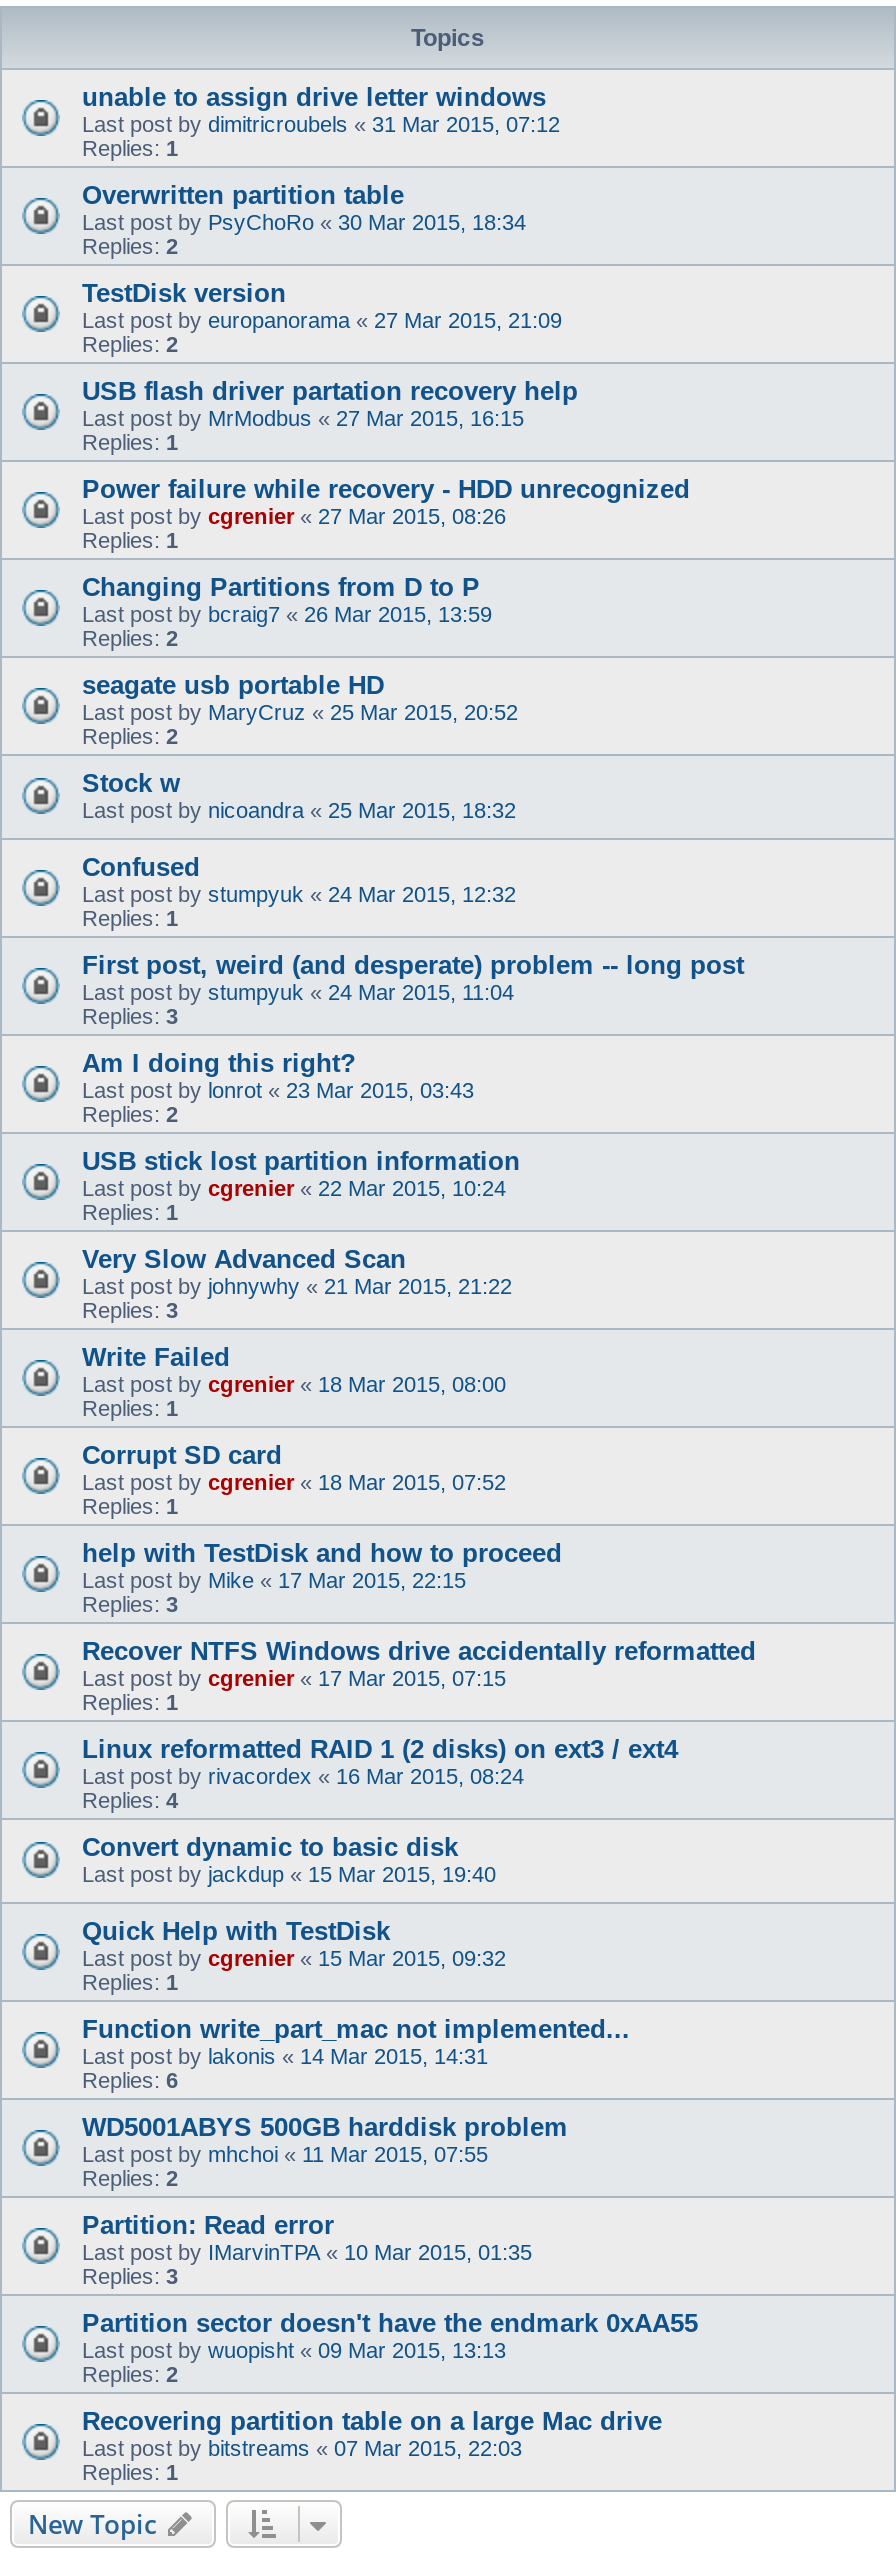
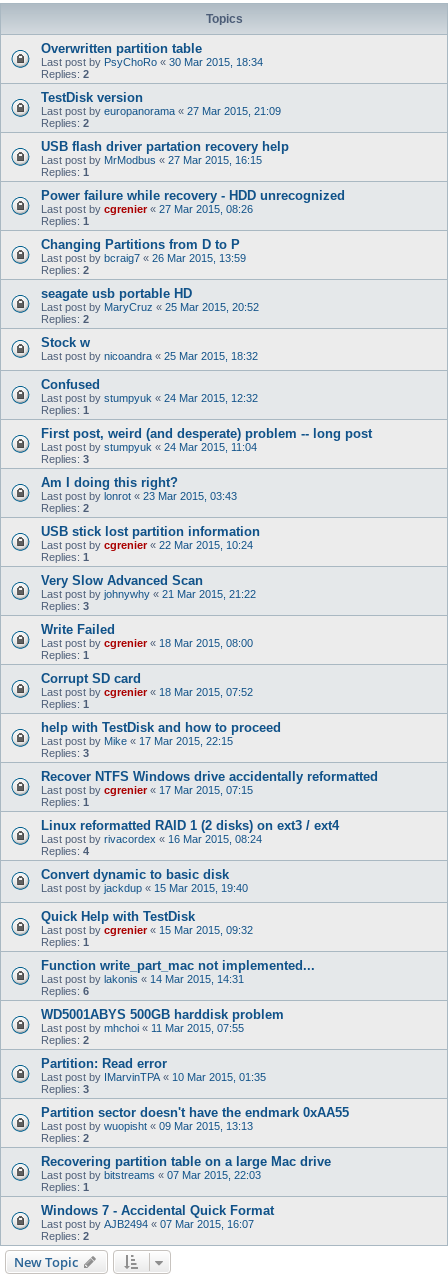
[82,82,560,160] unable to assign drive letter windows | Last post by dimitricroubels «31 Mar 2015, 07:12 | Replies: 1 -> none
moved [82,180,756,2484] -> [41,41,378,1193]: Overwritten partition table | Last post by PsyChoRo «30 Mar 2015, 18:34 | Replies: 2 | ... | Last post by bitstreams «07 Mar 2015, 22:03 | Replies: 1
none -> [41,1203,274,1242] Windows 7 - Accidental Quick Format | Last post by AJB2494 «07 Mar 2015, 16:07 | Replies: 2

